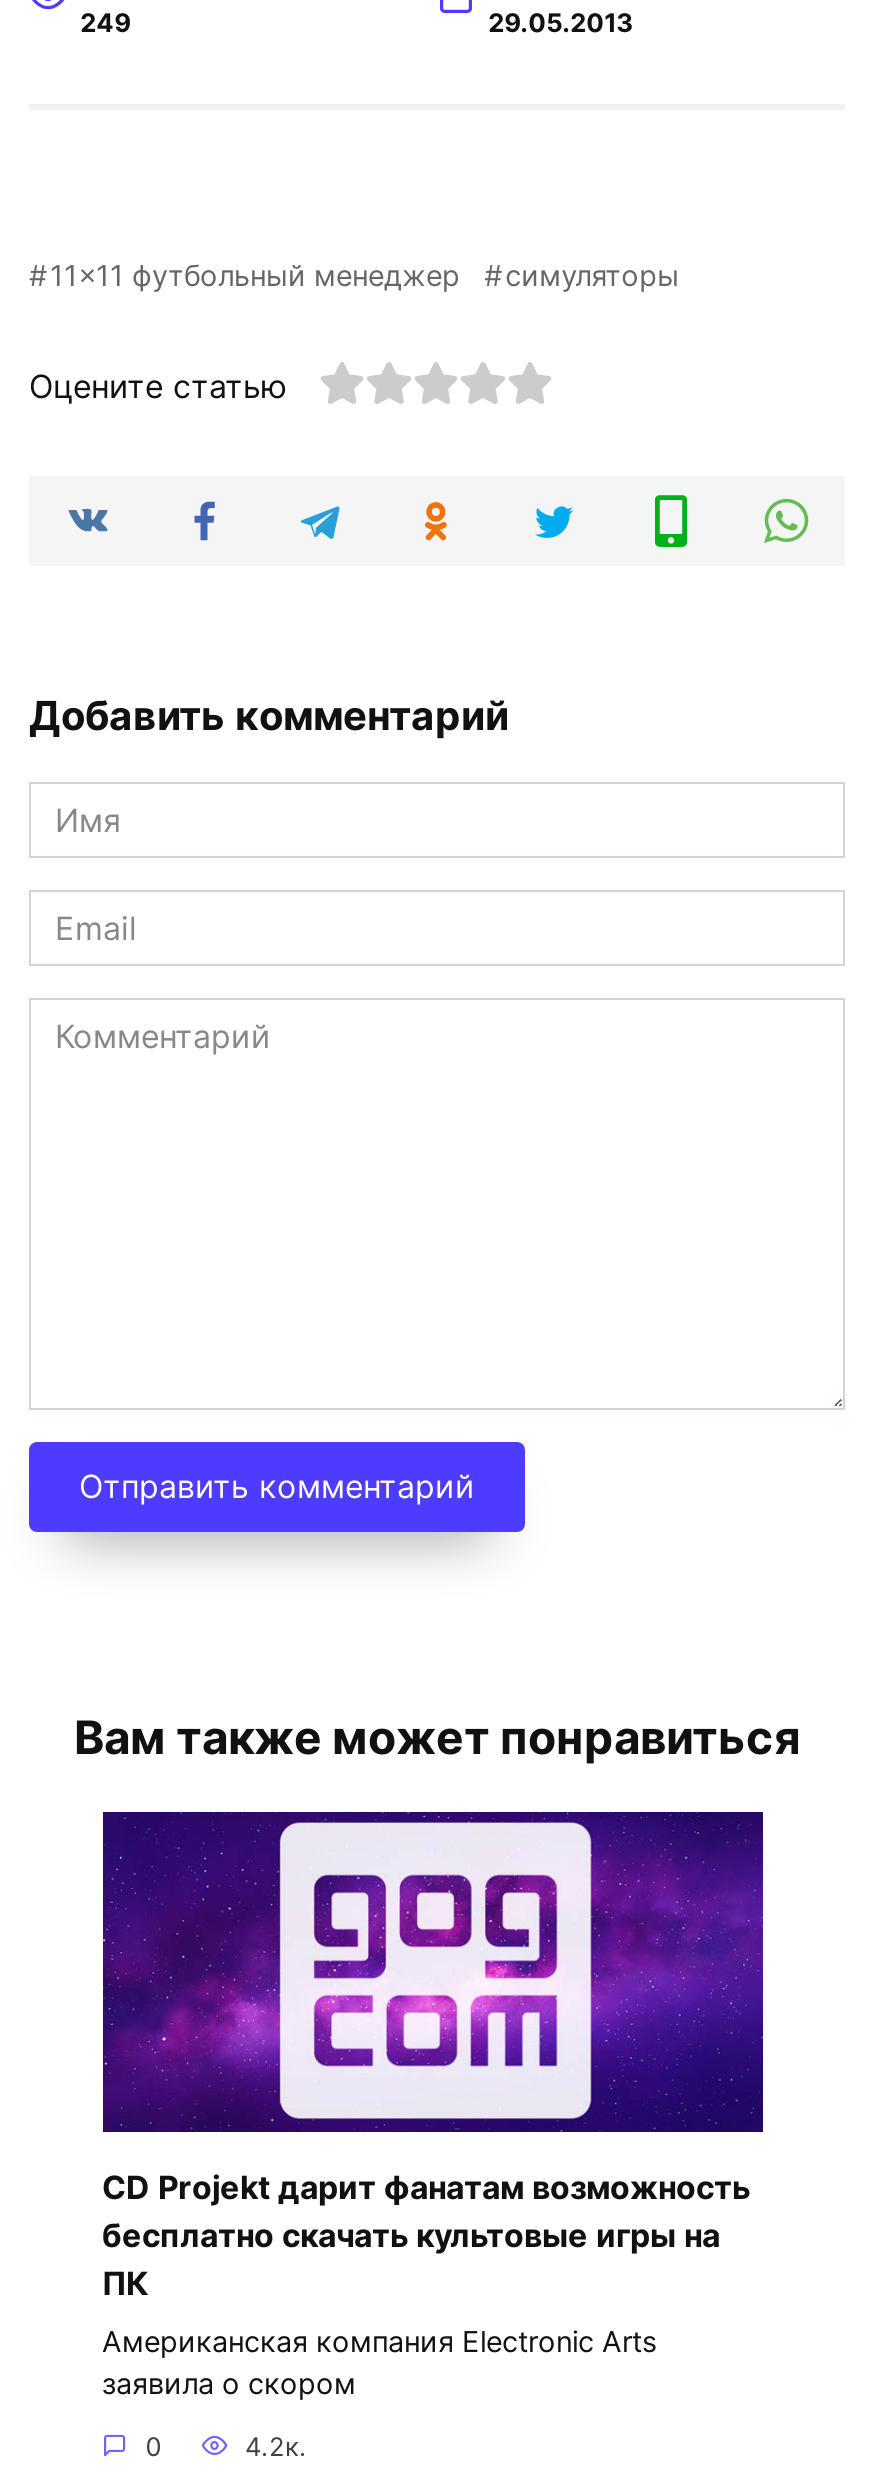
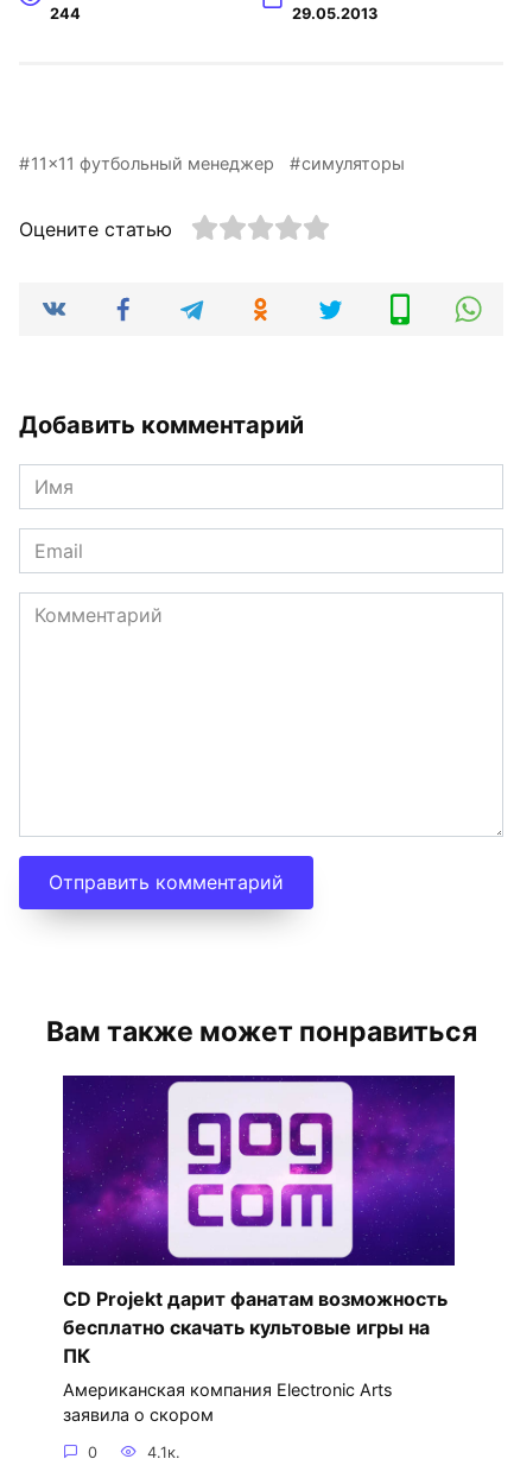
[80,9,130,39] 249 -> [49,5,80,23] 244
[245,2431,307,2461] 4.2к. -> [147,1443,180,1461] 4.1к.

